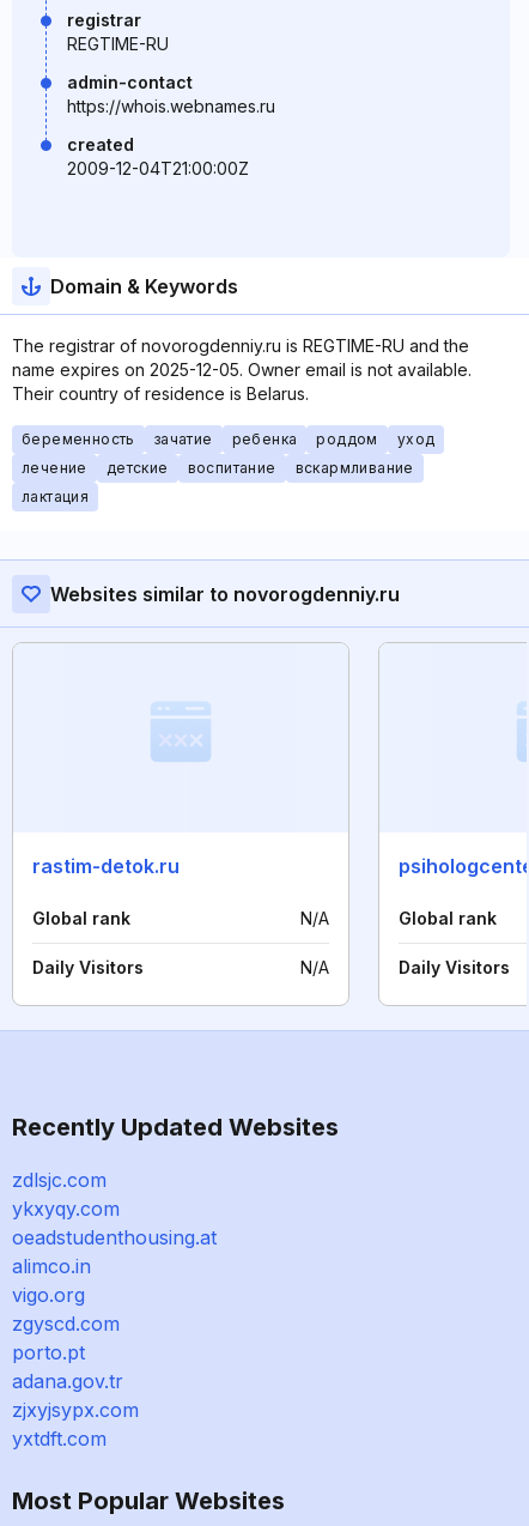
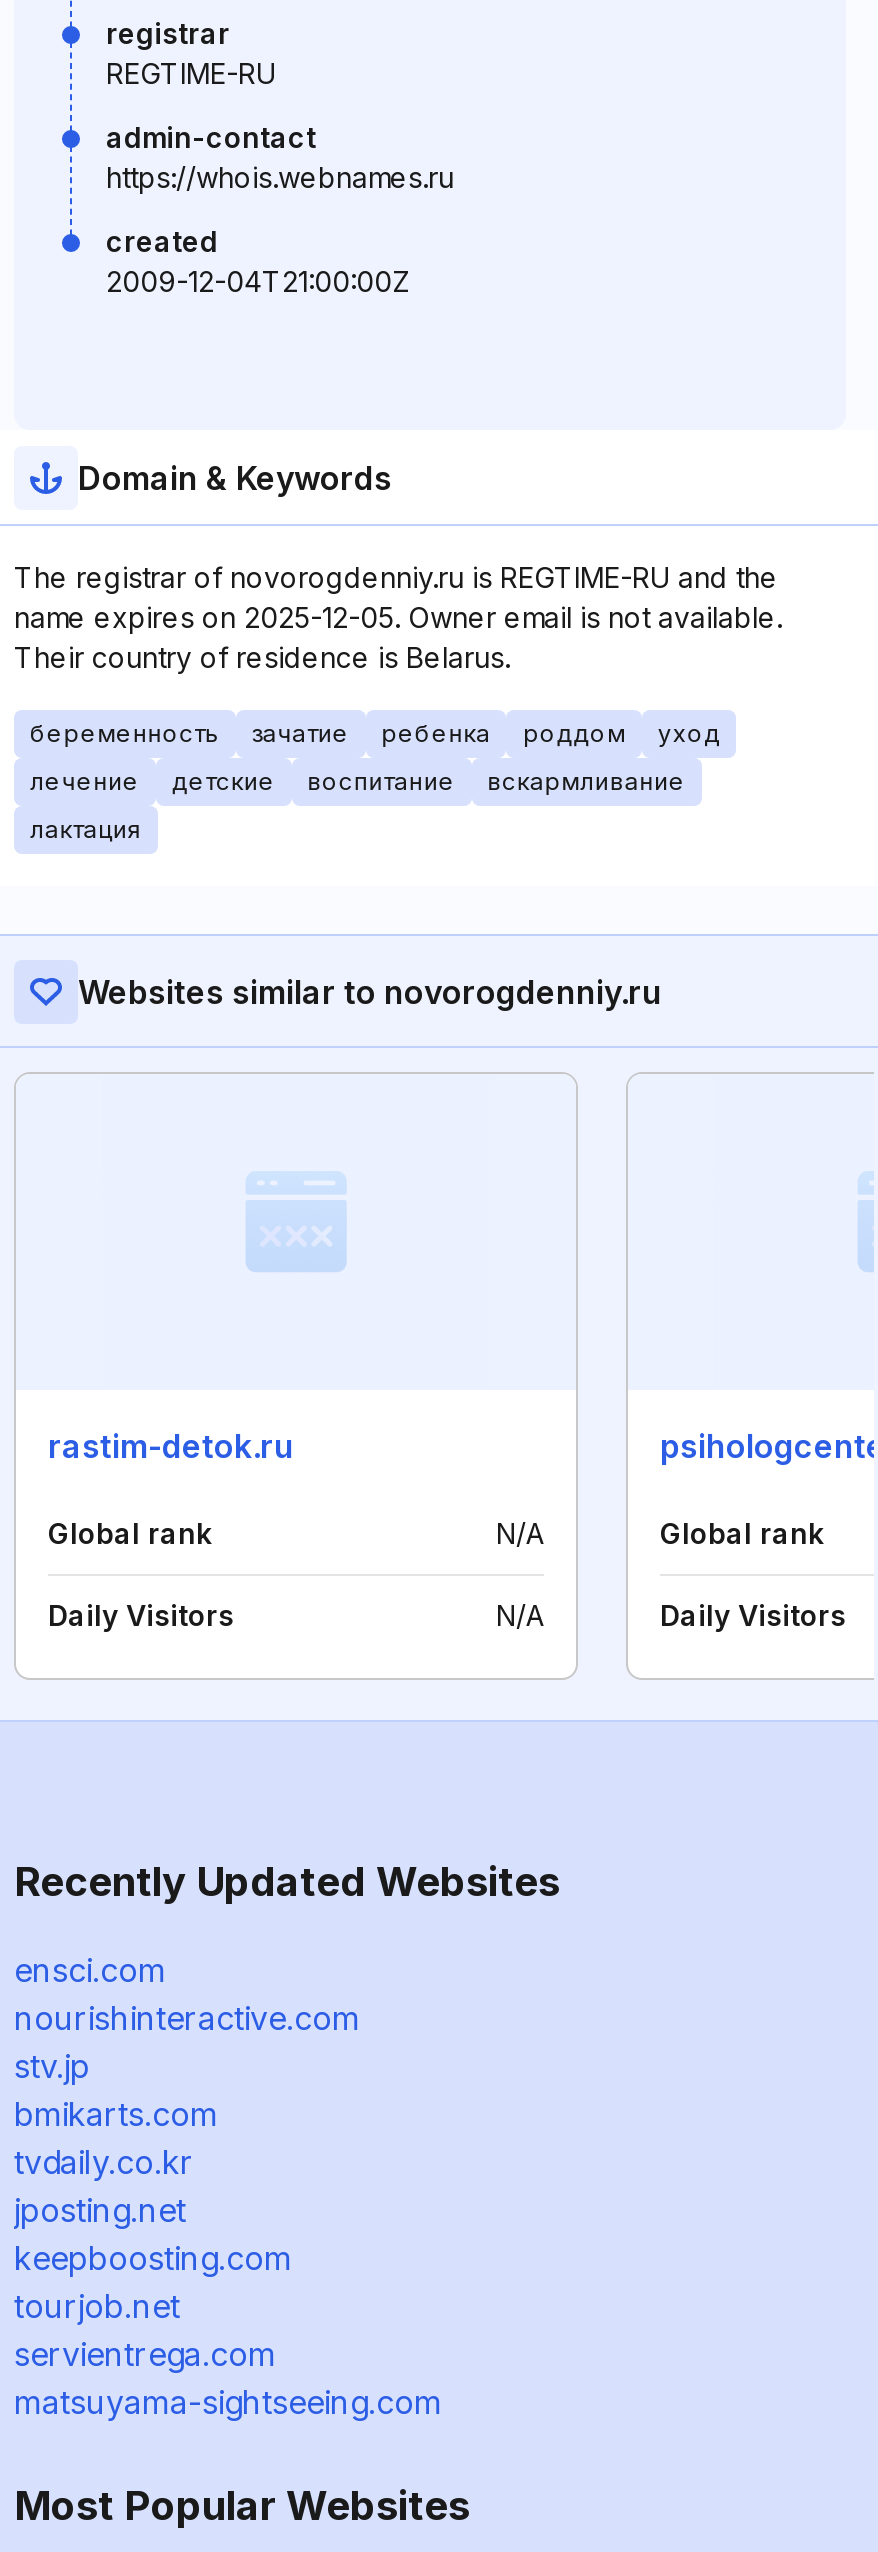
[12,1168,217,1451] zdlsjc.com | ykxyqy.com | oeadstudenthousing.at | alimco.in | vigo.org | zgyscd.com | porto.pt | adana.gov.tr | zjxyjsypx.com | yxtdft.com -> [14,1950,442,2422] ensci.com | nourishinteractive.com | stv.jp | bmikarts.com | tvdaily.co.kr | jposting.net | keepboosting.com | tourjob.net | servientrega.com | matsuyama-sightseeing.com

